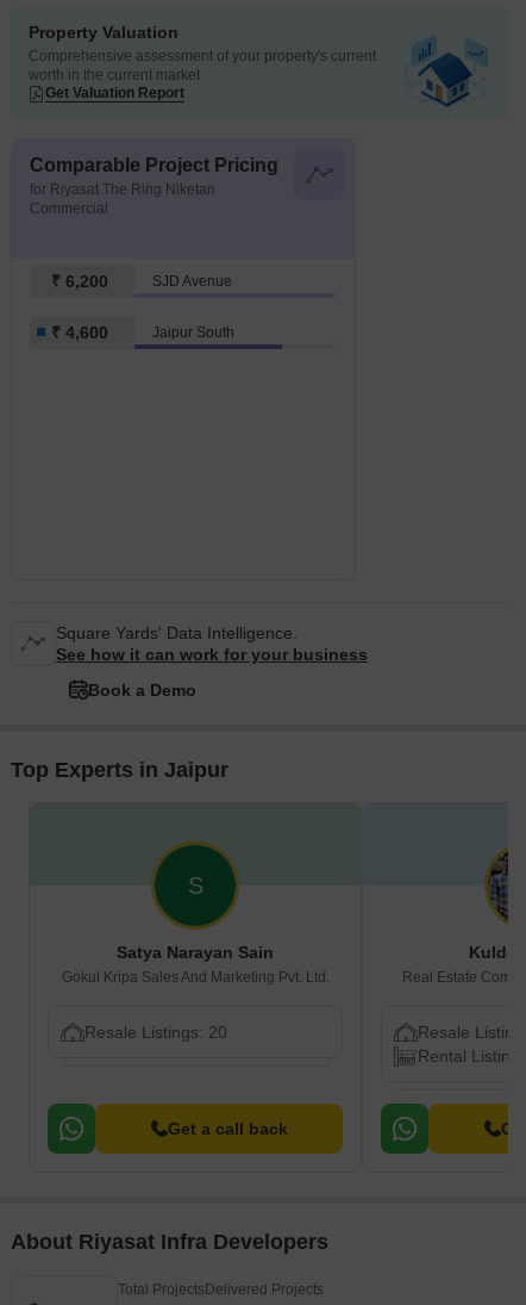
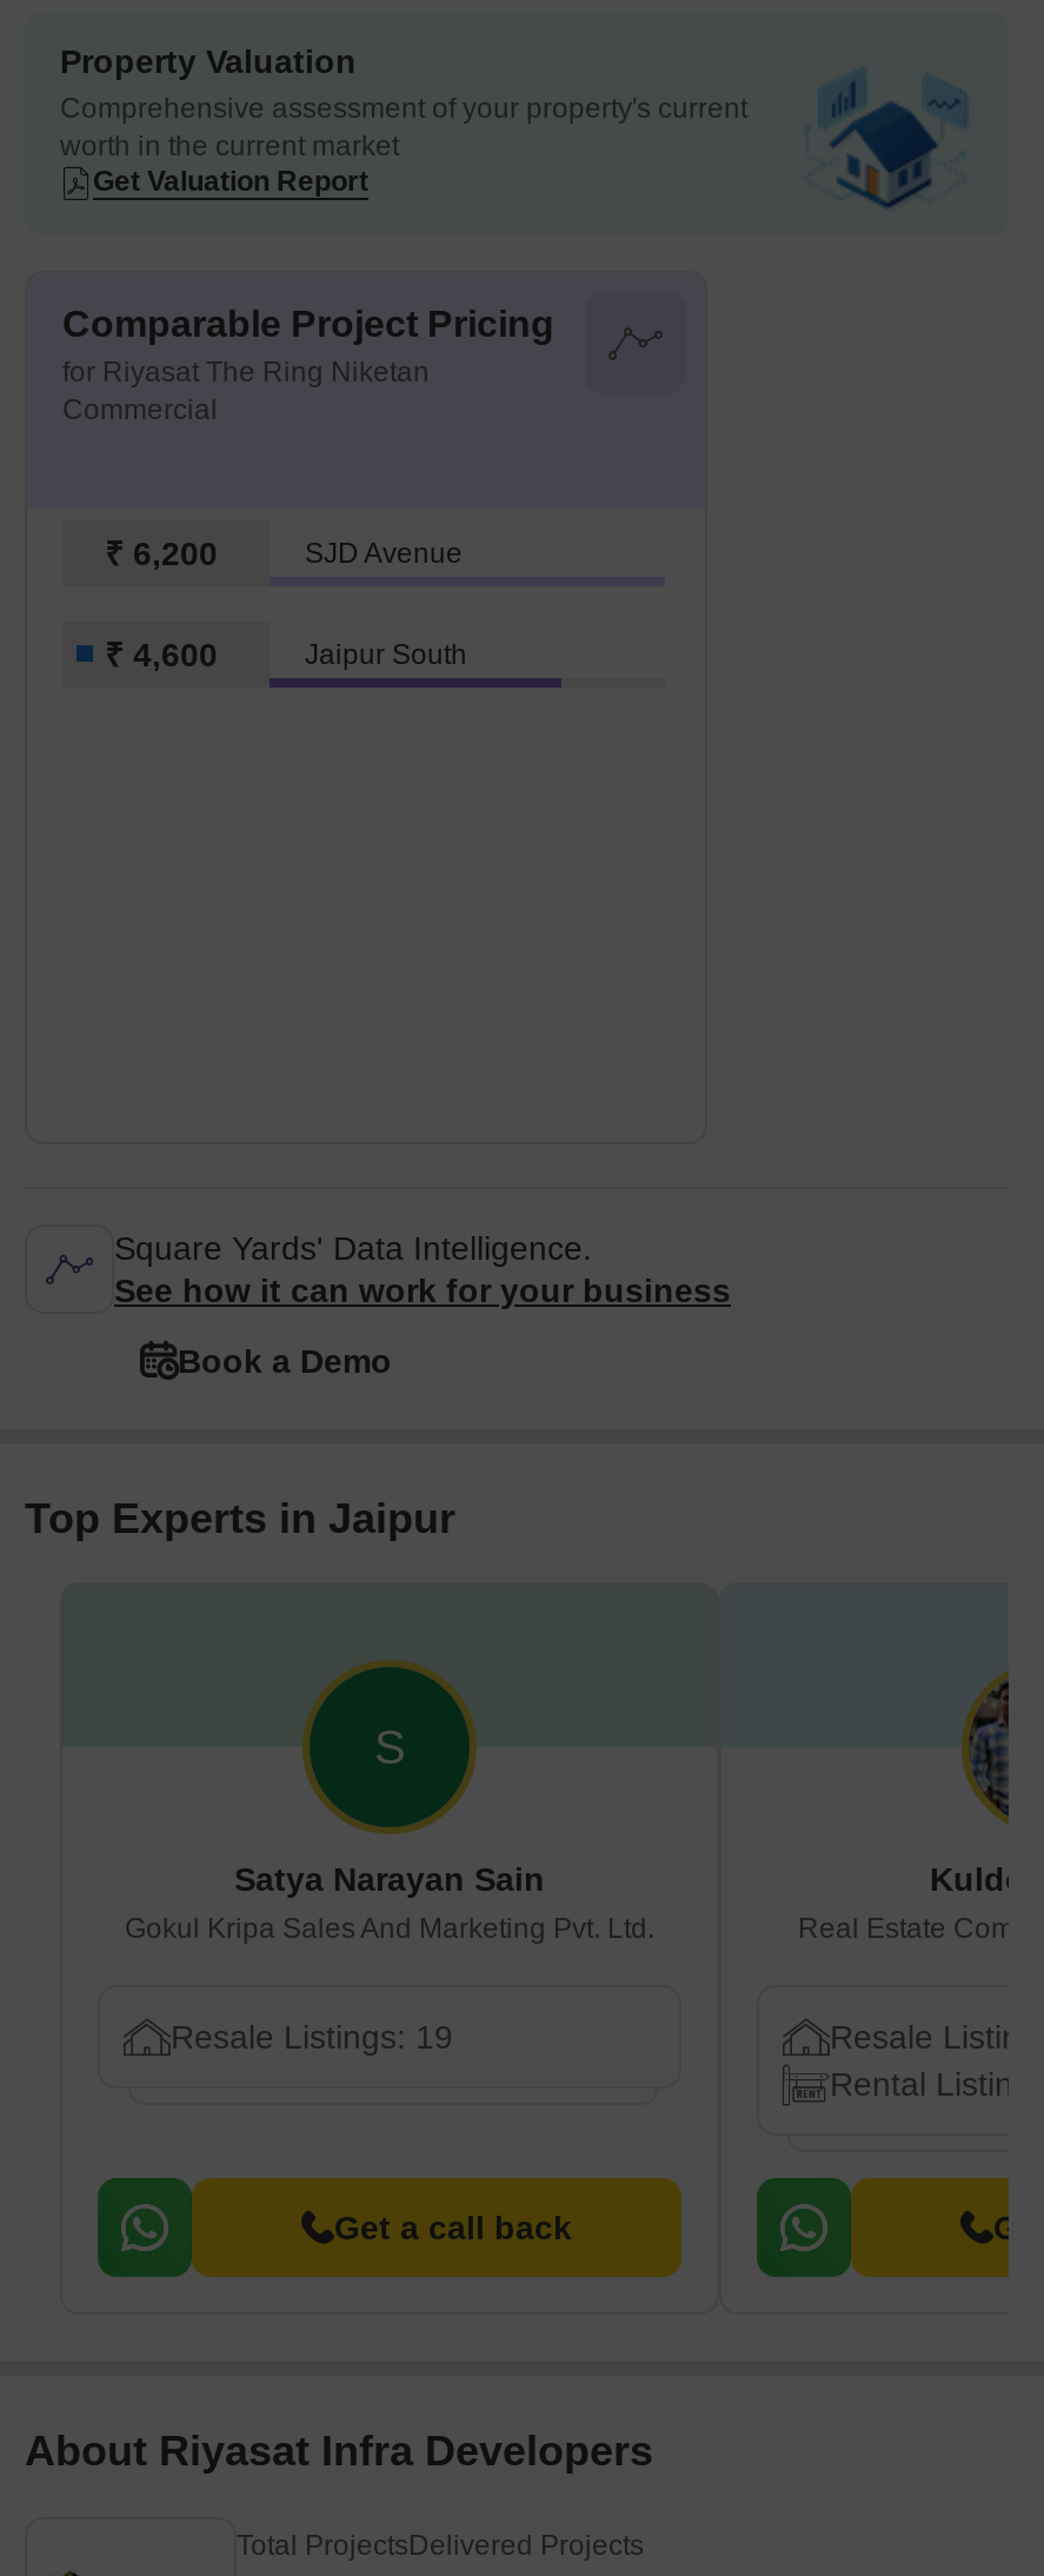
[84,1023,227,1042] Resale Listings: 20 -> [171,2019,453,2057] Resale Listings: 19

